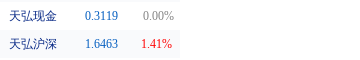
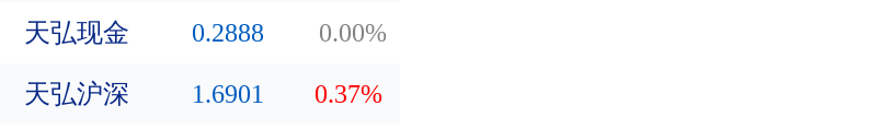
[85,9,174,23] 0.3119 0.00% -> [192,17,387,48] 0.2888 0.00%
[85,37,118,51] 1.6463 -> [192,79,264,109] 1.6901
[141,37,172,51] 1.41% -> [315,79,382,109] 0.37%

